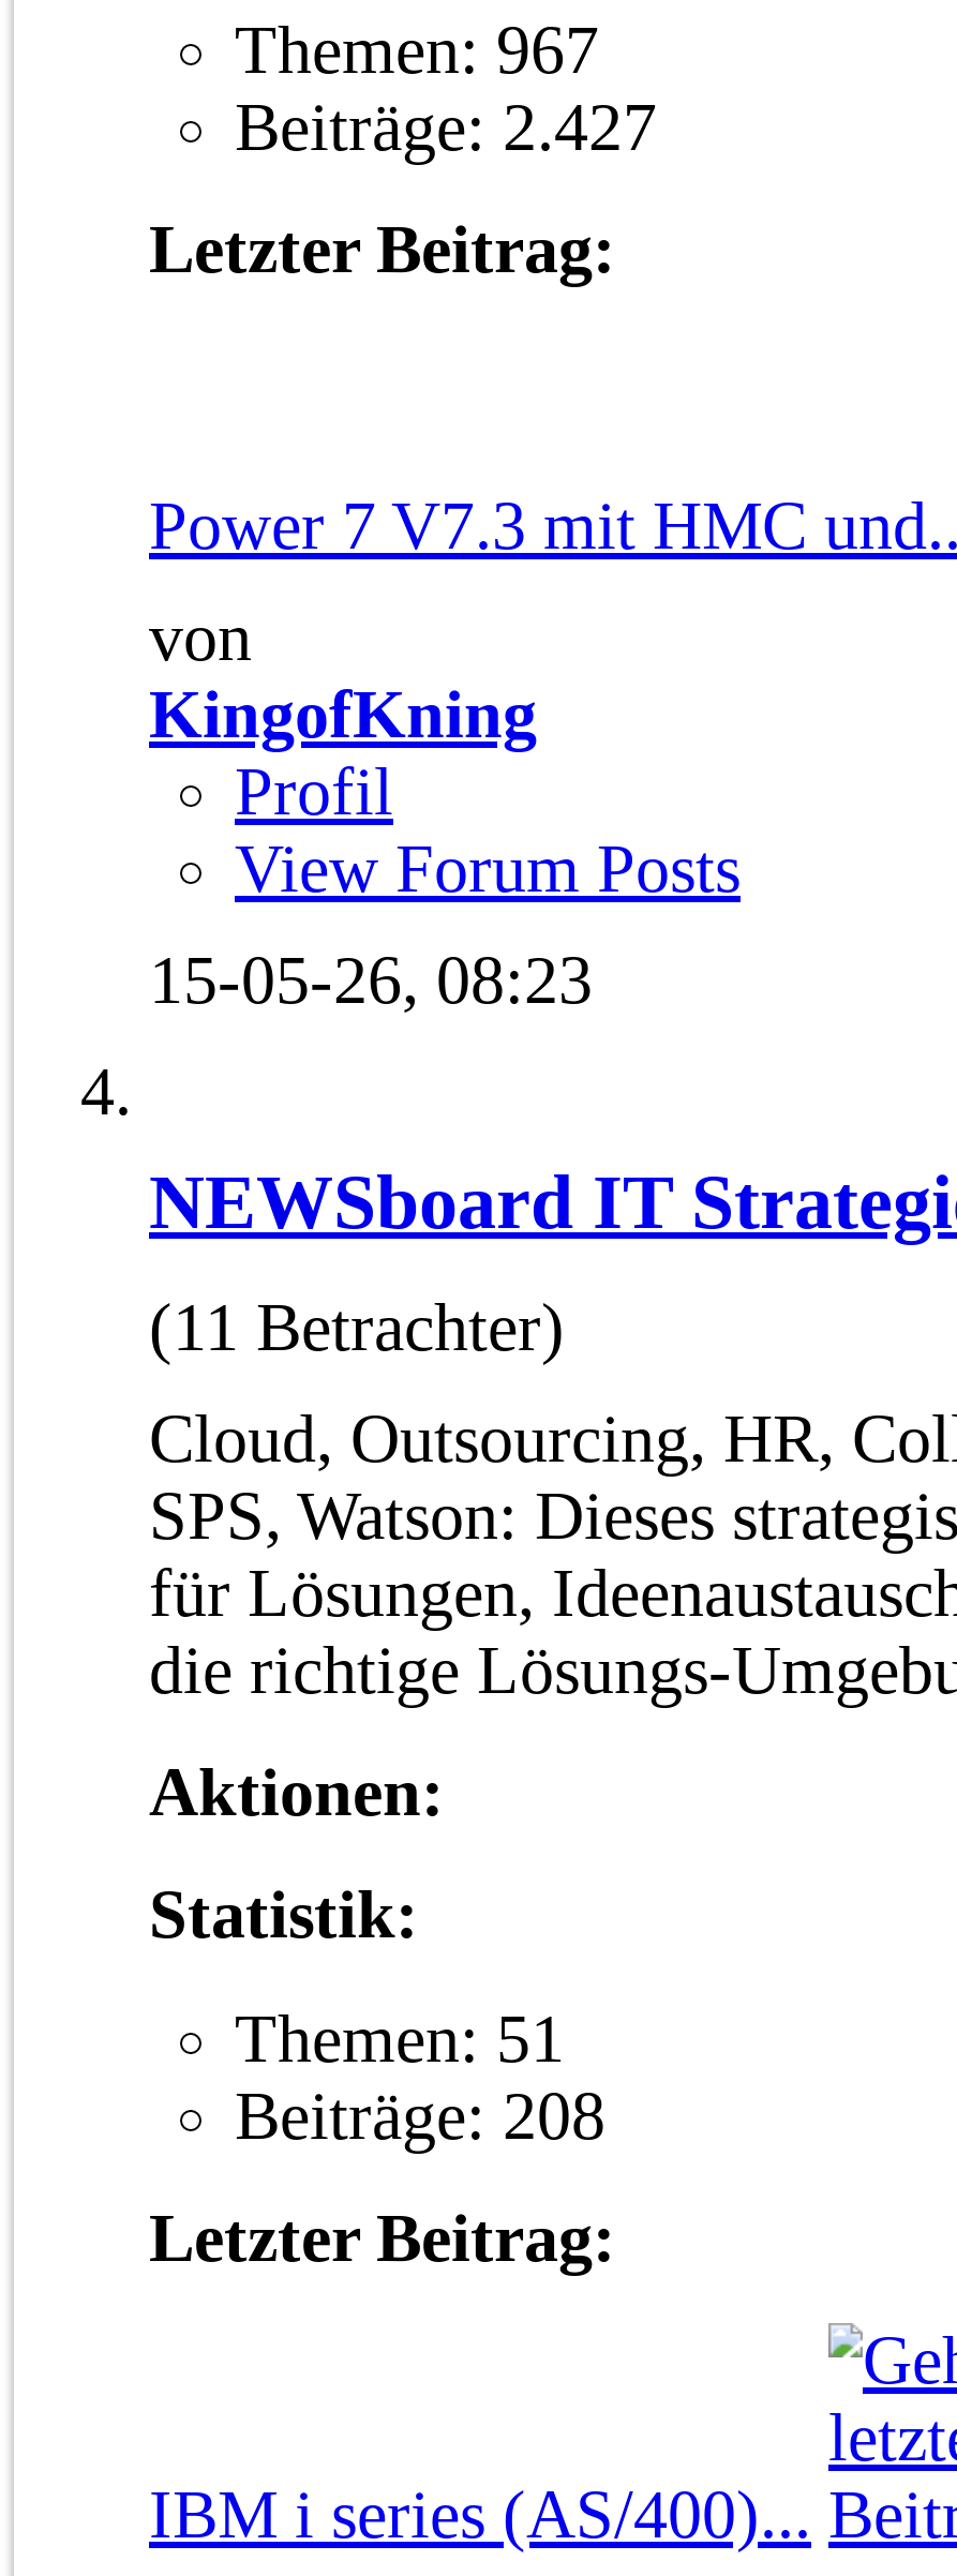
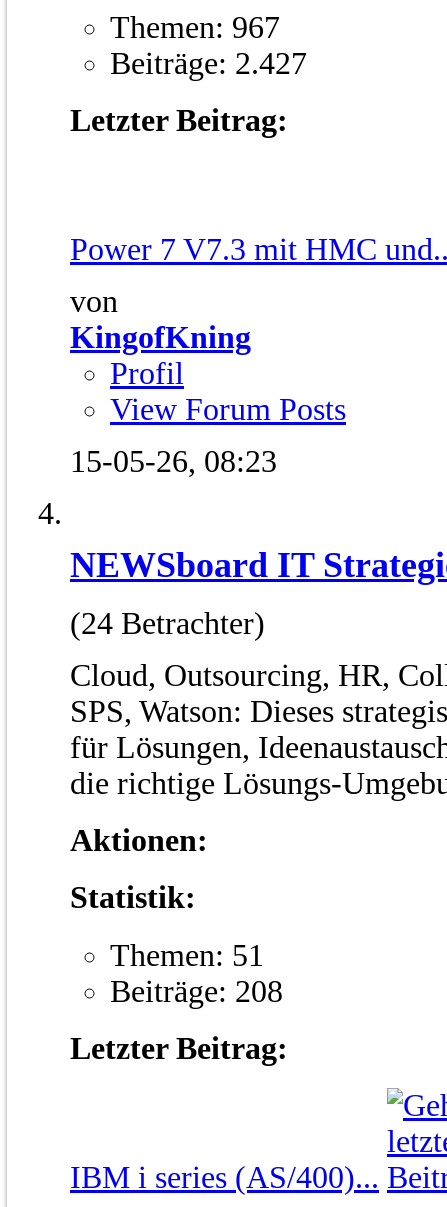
[149,1290,565,1365] (11 Betrachter) -> [70,606,265,641] (24 Betrachter)

